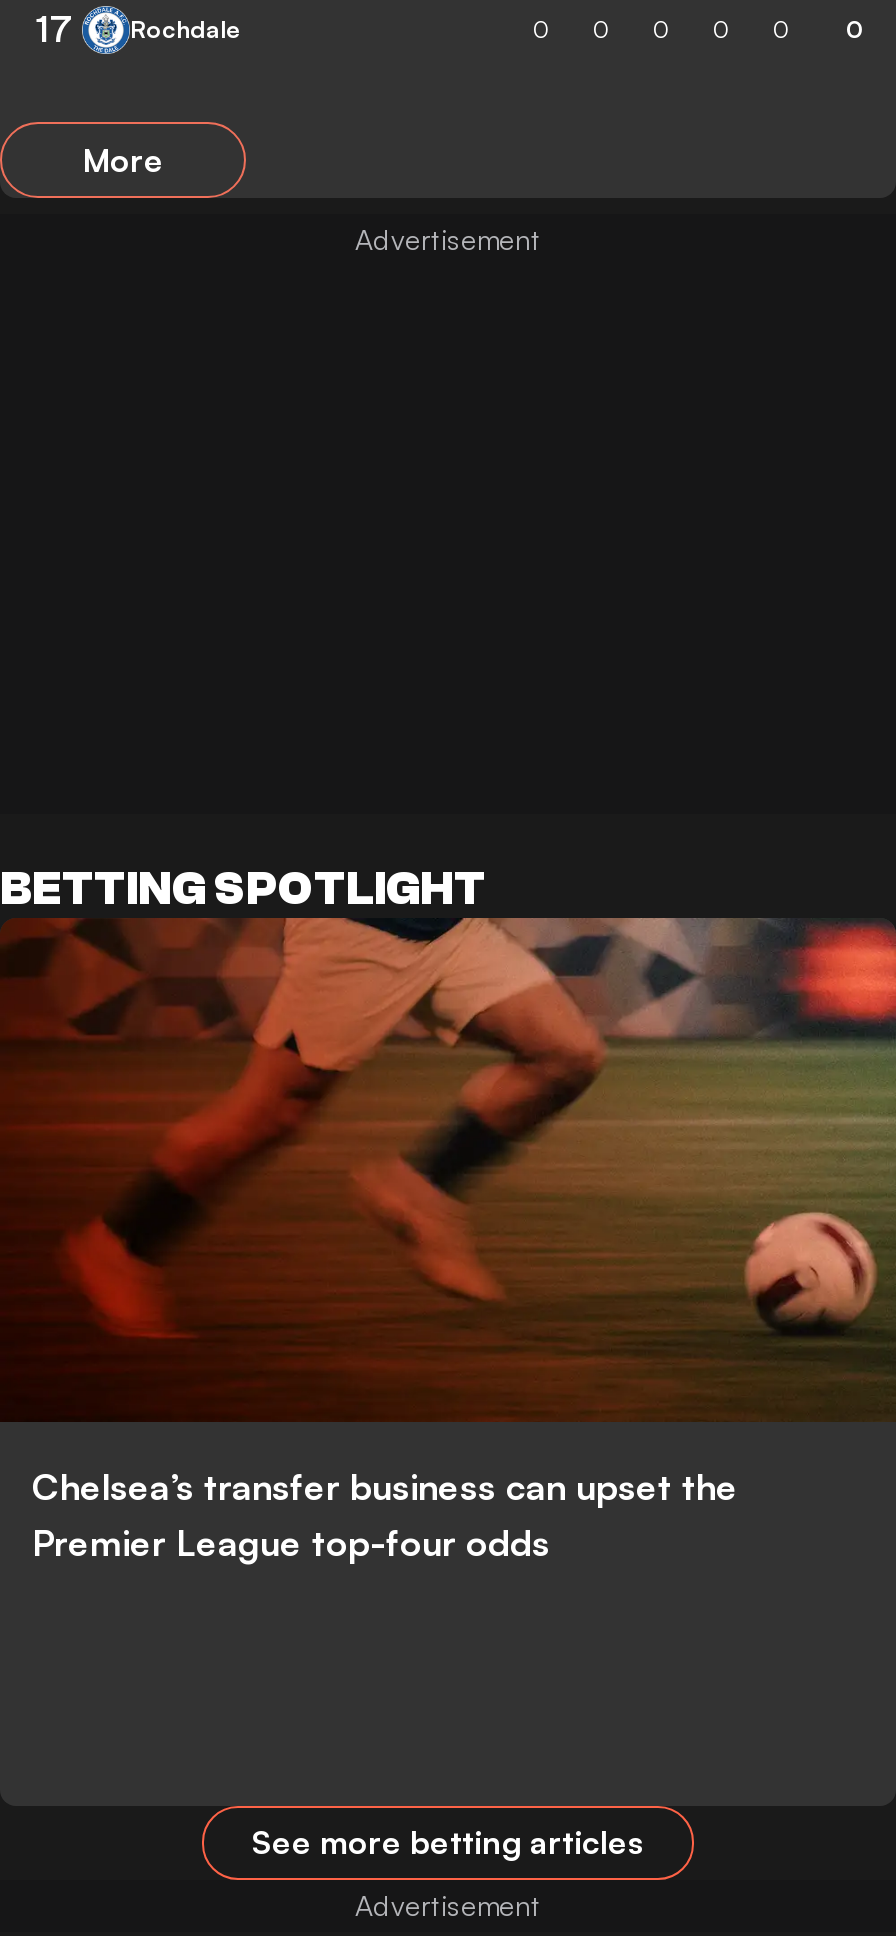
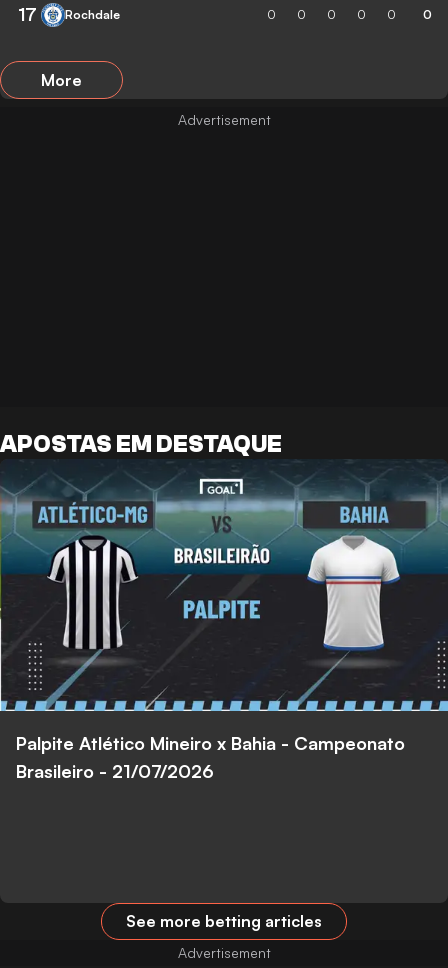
[0,862,486,916] BETTING SPOTLIGHT -> [0,431,282,458] APOSTAS EM DESTAQUE
[6,916,890,1564] [image] | Chelsea’s transfer business can upset the | Premier League top-four odds -> [3,459,445,782] [image] | Palpite Atlético Mineiro x Bahia - Campeonato | Brasileiro - 21/07/2026

